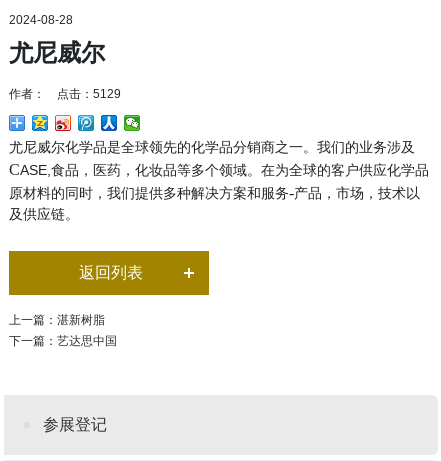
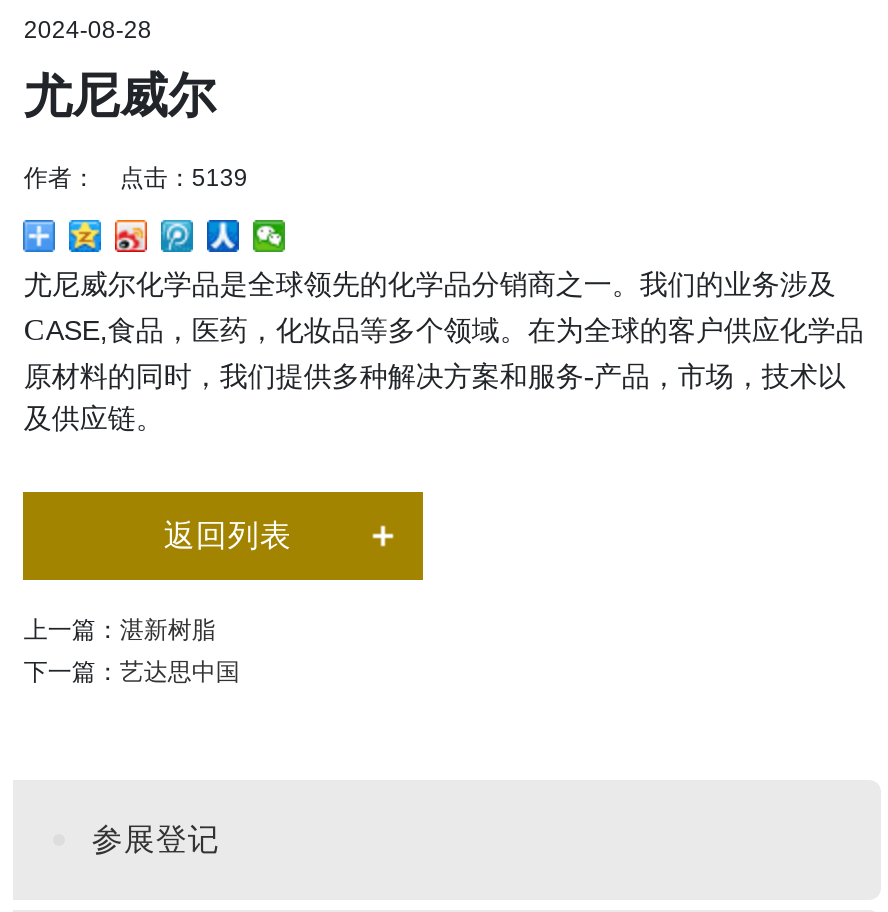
[9,87,121,101] 作者： 点击：5129 -> [24,164,248,192] 作者： 点击：5139

